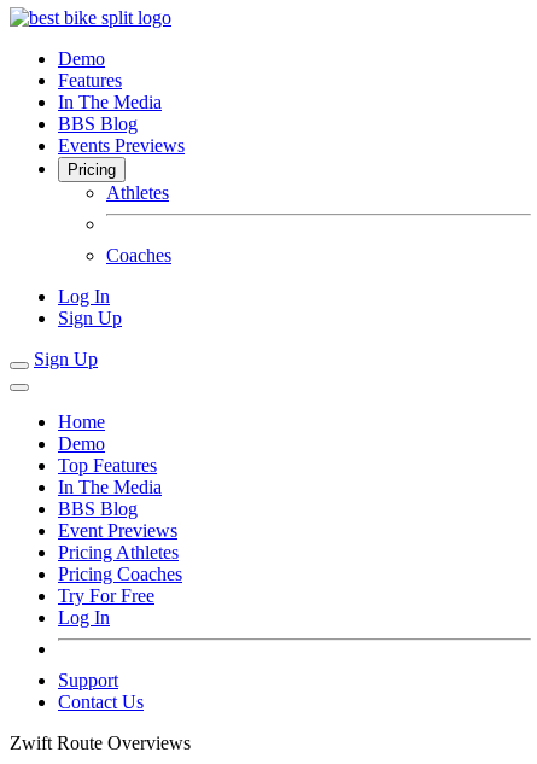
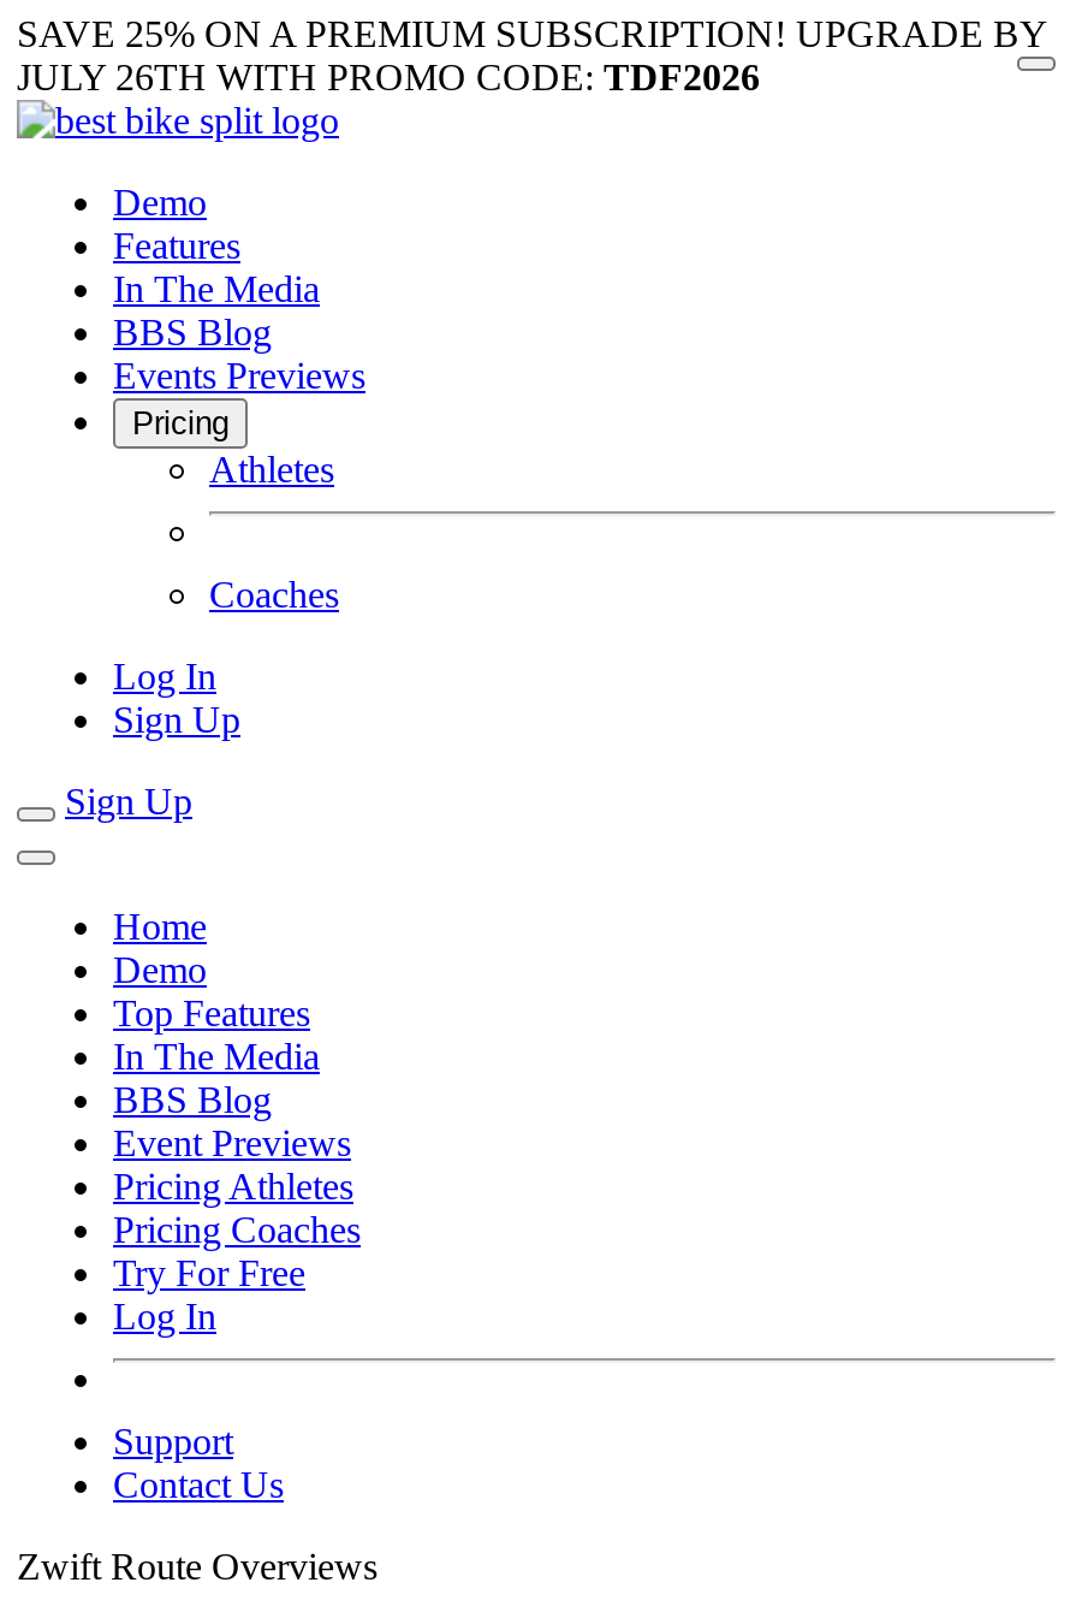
none -> [17,13,1046,97] SAVE 25% ON A PREMIUM SUBSCRIPTION! UPGRADE BY | JULY 26TH WITH PROMO CODE: TDF2026

